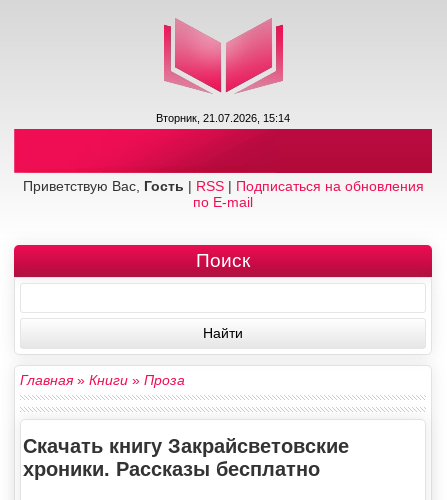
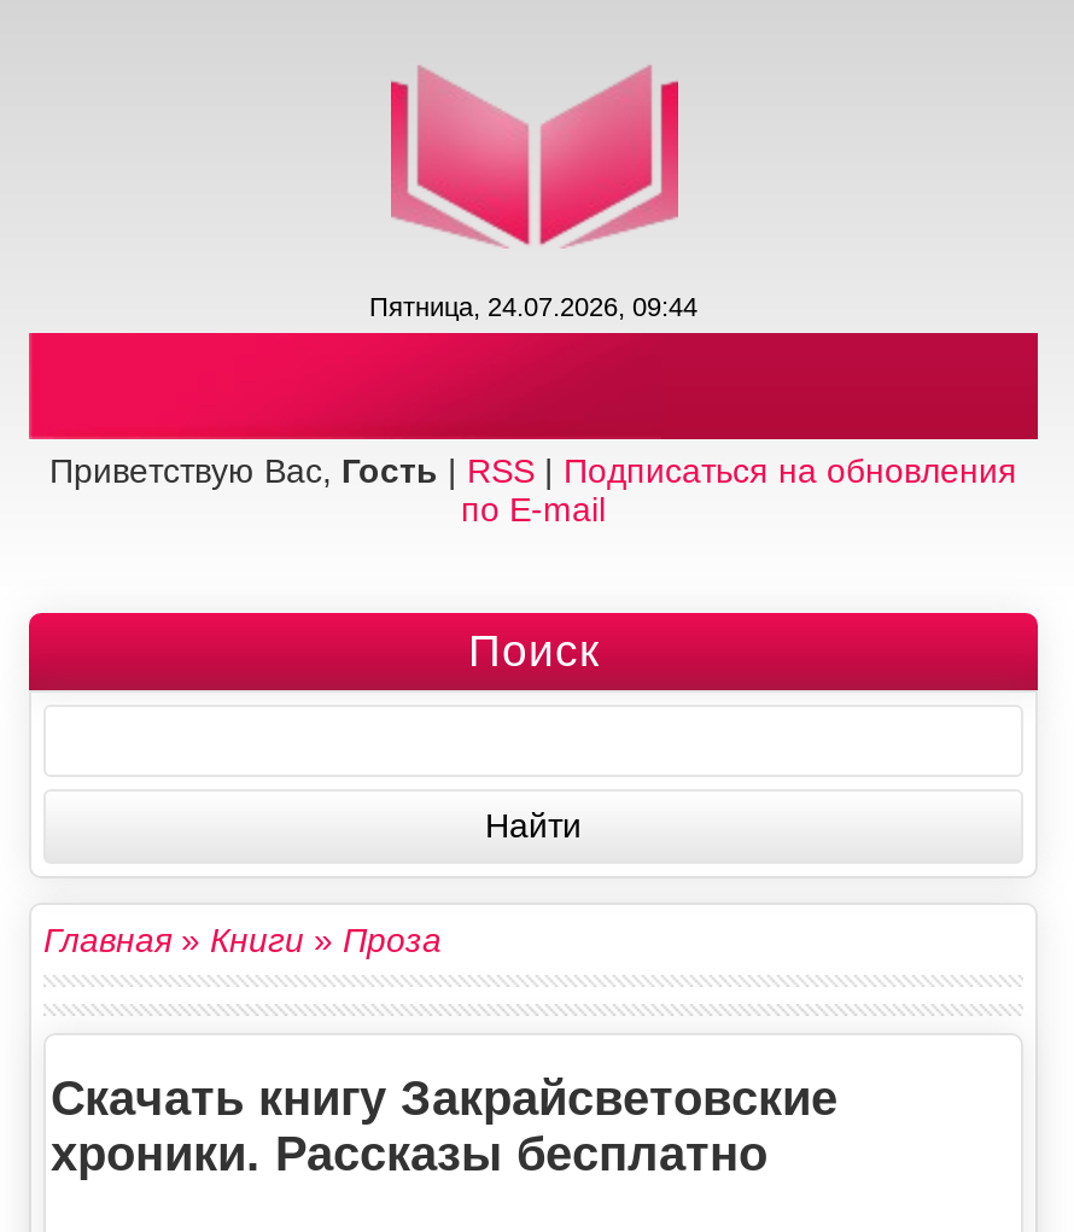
[156,112,290,124] Вторник, 21.07.2026, 15:14 -> [369,292,697,321] Пятница, 24.07.2026, 09:44

